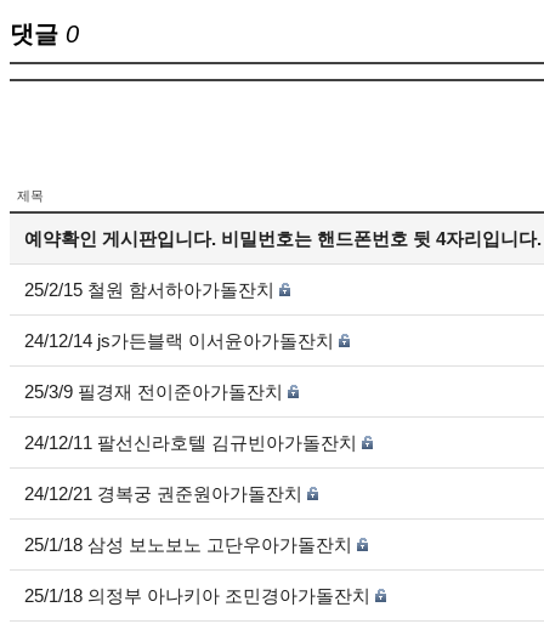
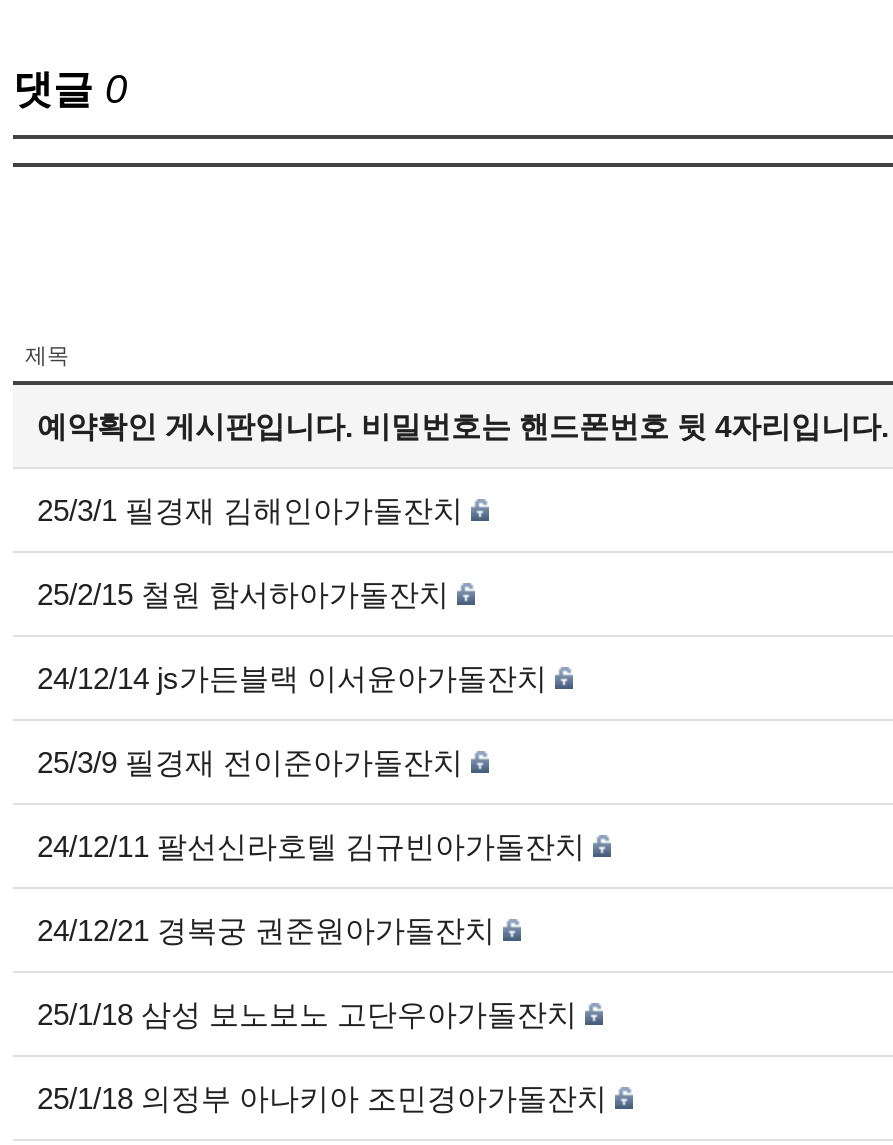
none -> [37,493,463,527] 25/3/1 필경재 김해인아가돌잔치

